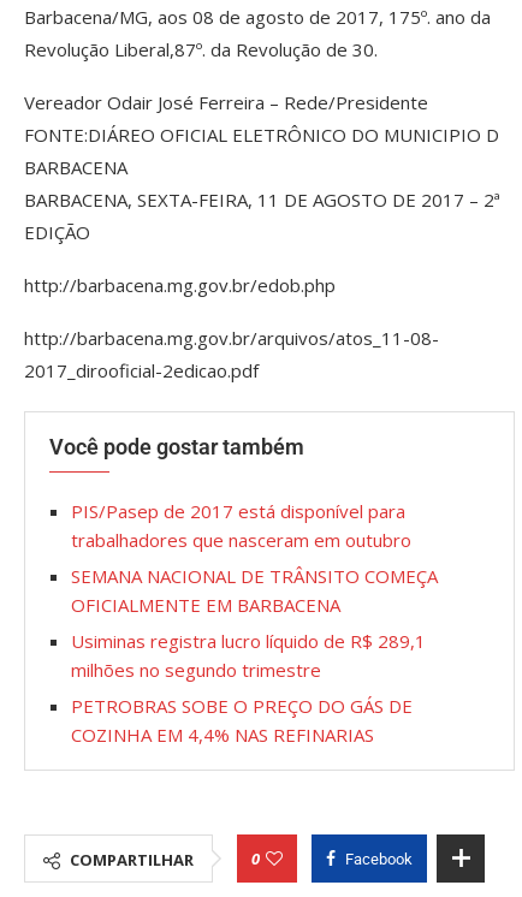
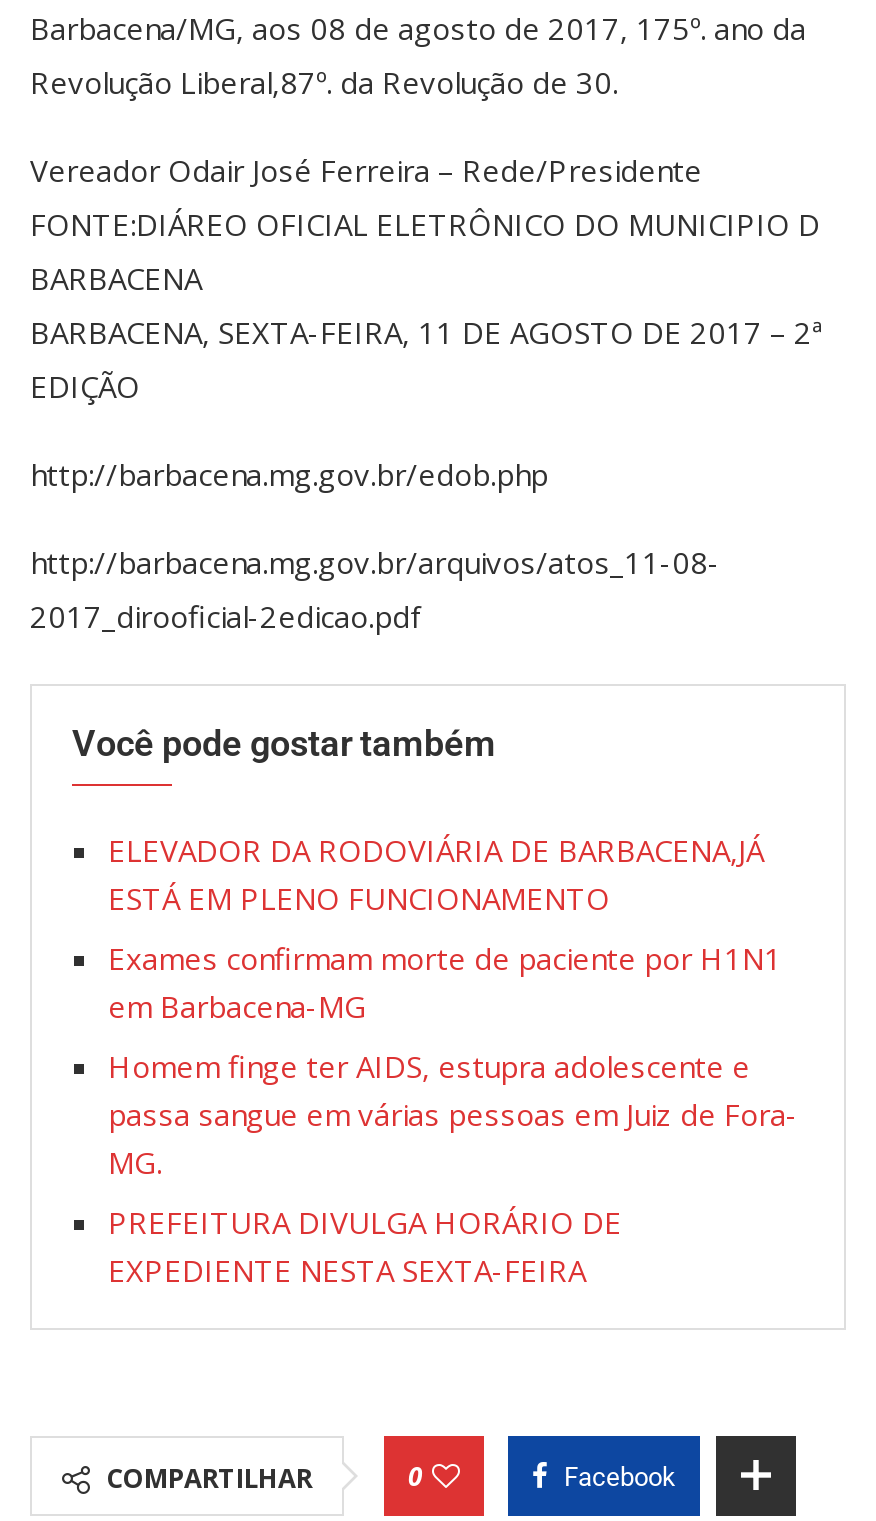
[71,499,411,552] PIS/Pasep de 2017 está disponível para | trabalhadores que nasceram em outubro -> [108,831,764,919] ELEVADOR DA RODOVIÁRIA DE BARBACENA,JÁ | ESTÁ EM PLENO FUNCIONAMENTO
[71,564,438,617] SEMANA NACIONAL DE TRÂNSITO COMEÇA | OFICIALMENTE EM BARBACENA -> [108,939,782,1027] Exames confirmam morte de paciente por H1N1 | em Barbacena-MG
[71,629,426,682] Usiminas registra lucro líquido de R$ 289,1 | milhões no segundo trimestre -> [108,1047,798,1183] Homem finge ter AIDS, estupra adolescente e | passa sangue em várias pessoas em Juiz de Fora- | MG.
[71,694,413,747] PETROBRAS SOBE O PREÇO DO GÁS DE | COZINHA EM 4,4% NAS REFINARIAS -> [108,1203,622,1291] PREFEITURA DIVULGA HORÁRIO DE | EXPEDIENTE NESTA SEXTA-FEIRA

